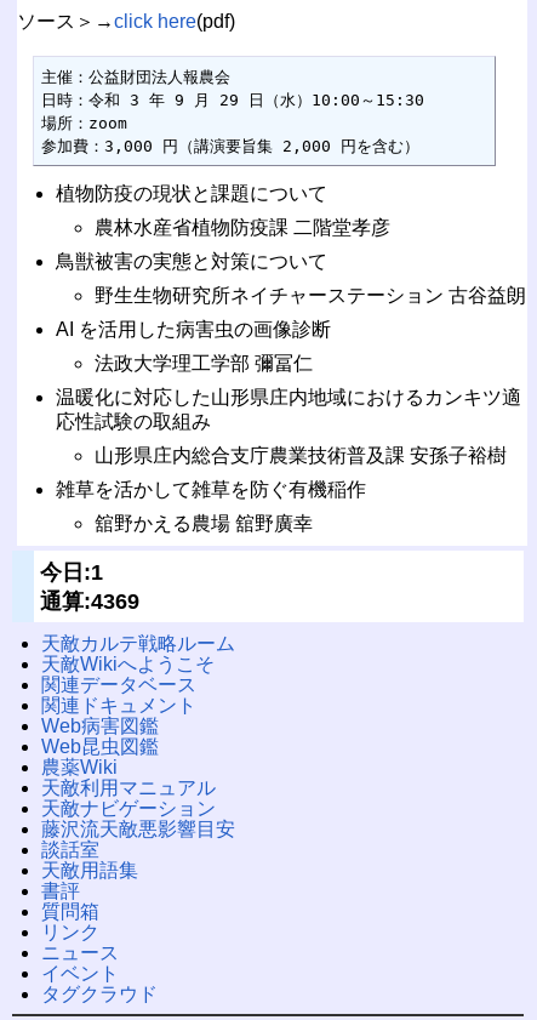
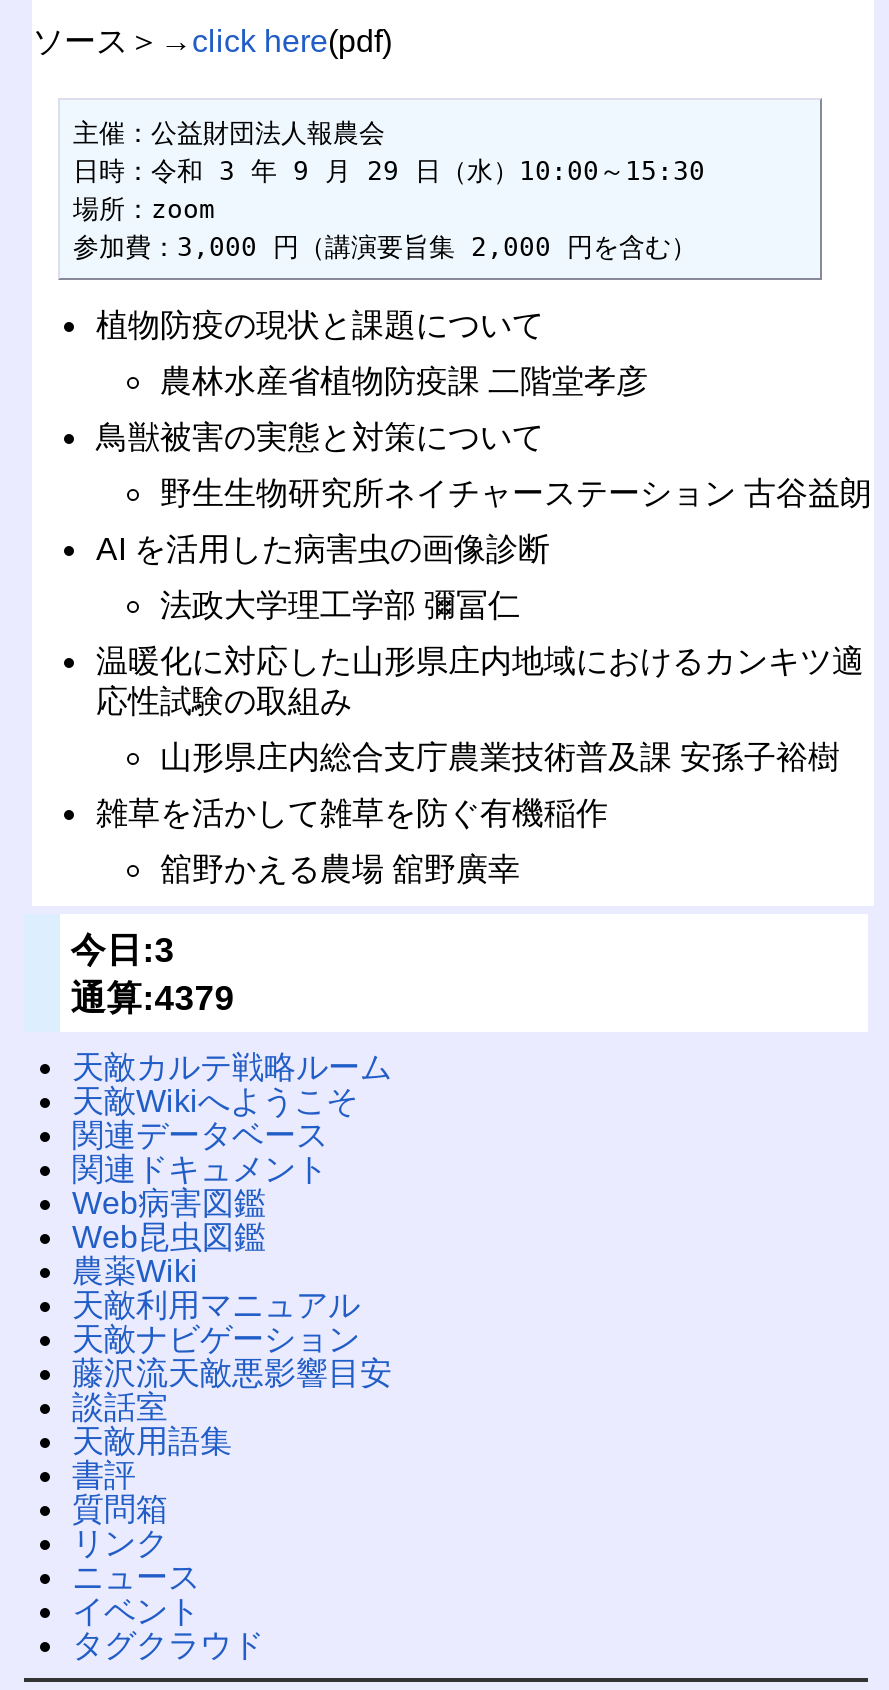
[40,560,103,584] 今日:1 -> [70,929,174,969] 今日:3
[40,589,140,613] 通算:4369 -> [70,977,234,1017] 通算:4379

